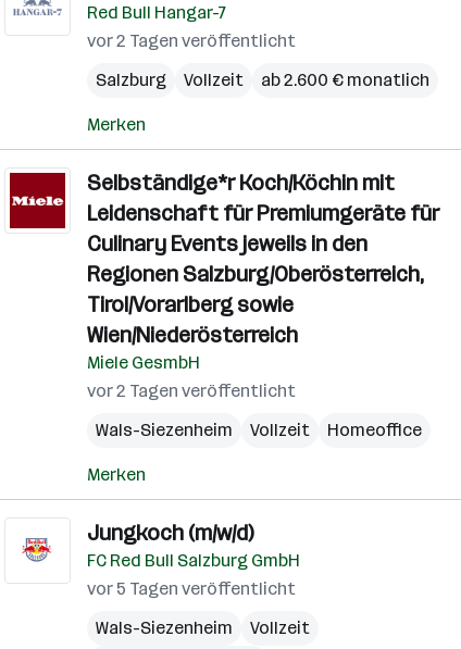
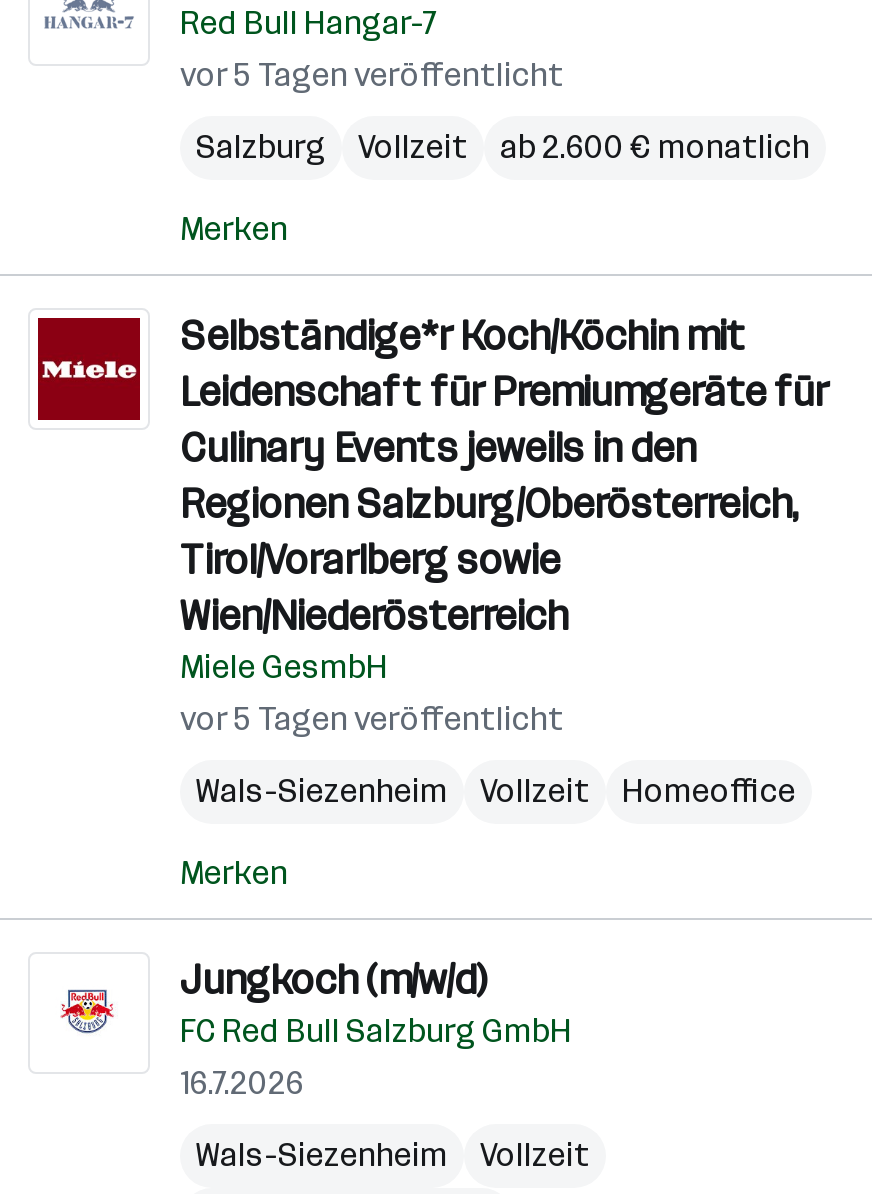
[87,30,296,51] vor 2 Tagen veröffentlicht -> [180,56,564,94] vor 5 Tagen veröffentlicht
[87,380,296,401] vor 2 Tagen veröffentlicht -> [180,700,564,738] vor 5 Tagen veröffentlicht
[87,578,296,599] vor 5 Tagen veröffentlicht -> [180,1064,304,1102] 16.7.2026

